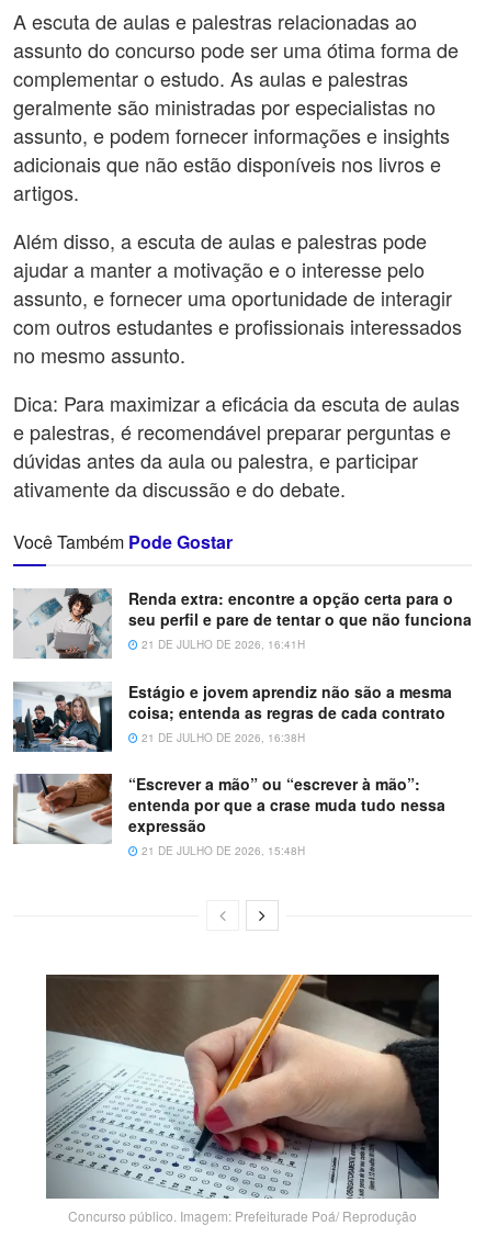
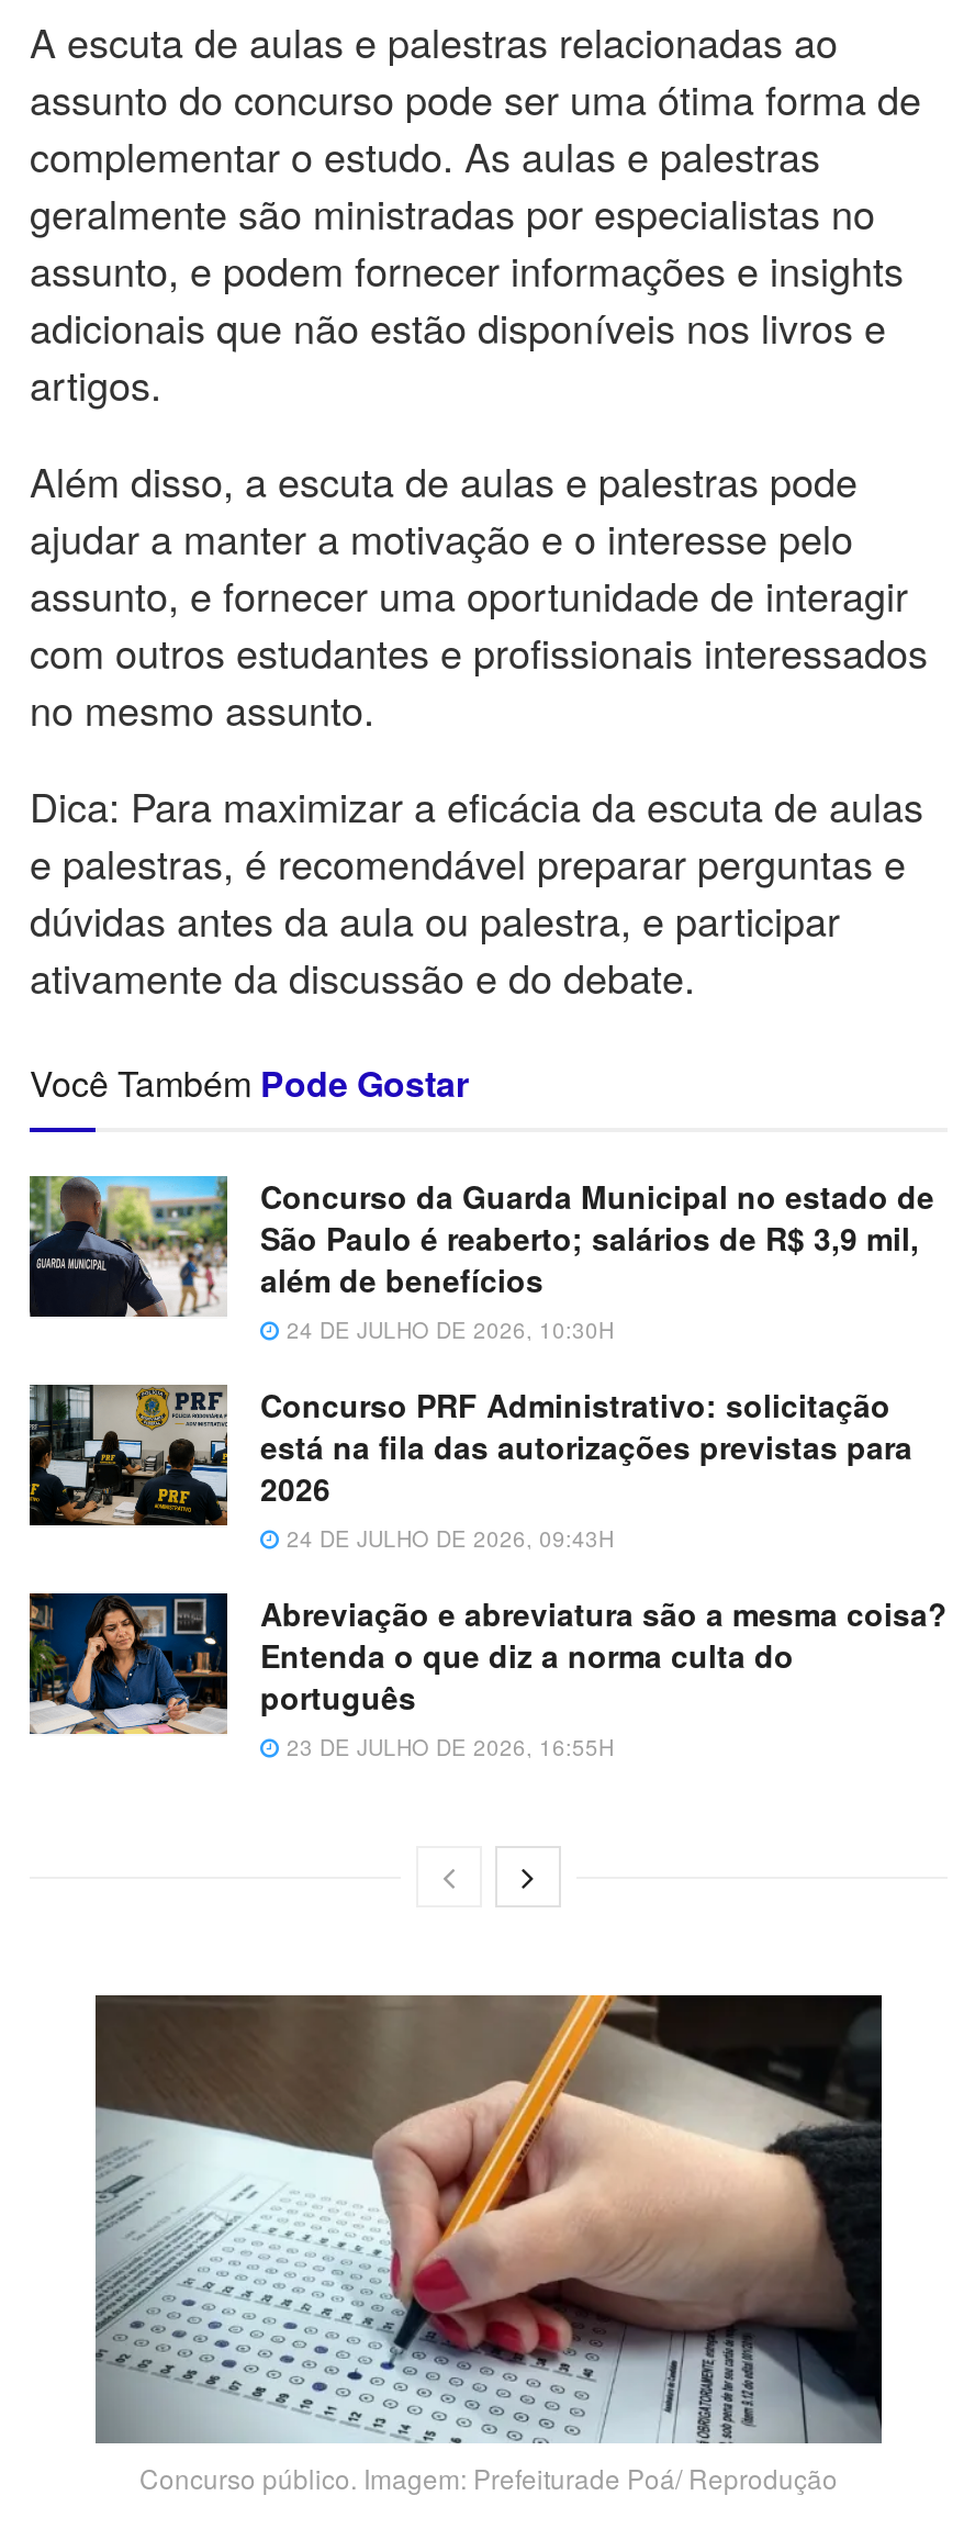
[13,587,472,659] [image] | Renda extra: encontre a opção certa para o | seu perfil e pare de tentar o que não funciona | 21 DE JULHO DE 2026, 16:41H -> [27,1174,934,1346] [image] | Concurso da Guarda Municipal no estado de | São Paulo é reaberto; salários de R$ 3,9 mil, | além de benefícios | 24 DE JULHO DE 2026, 10:30H
[12,680,452,753] [image] | Estágio e jovem aprendiz não são a mesma | coisa; entenda as regras de cada contrato | 21 DE JULHO DE 2026, 16:38H -> [30,1383,912,1554] [image] | Concurso PRF Administrativo: solicitação | está na fila das autorizações previstas para | 2026 | 24 DE JULHO DE 2026, 09:43H
[13,773,445,858] [image] | “Escrever a mão” ou “escrever à mão”: | entenda por que a crase muda tudo nessa | expressão | 21 DE JULHO DE 2026, 15:48H -> [27,1591,948,1763] [image] | Abreviação e abreviatura são a mesma coisa? | Entenda o que diz a norma culta do | português | 23 DE JULHO DE 2026, 16:55H

